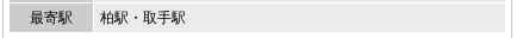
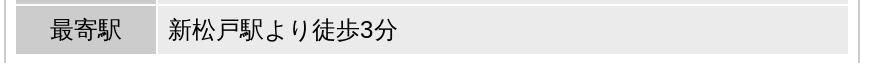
[100,9,186,26] 柏駅・取手駅 -> [168,16,398,44] 新松戸駅より徒歩3分

